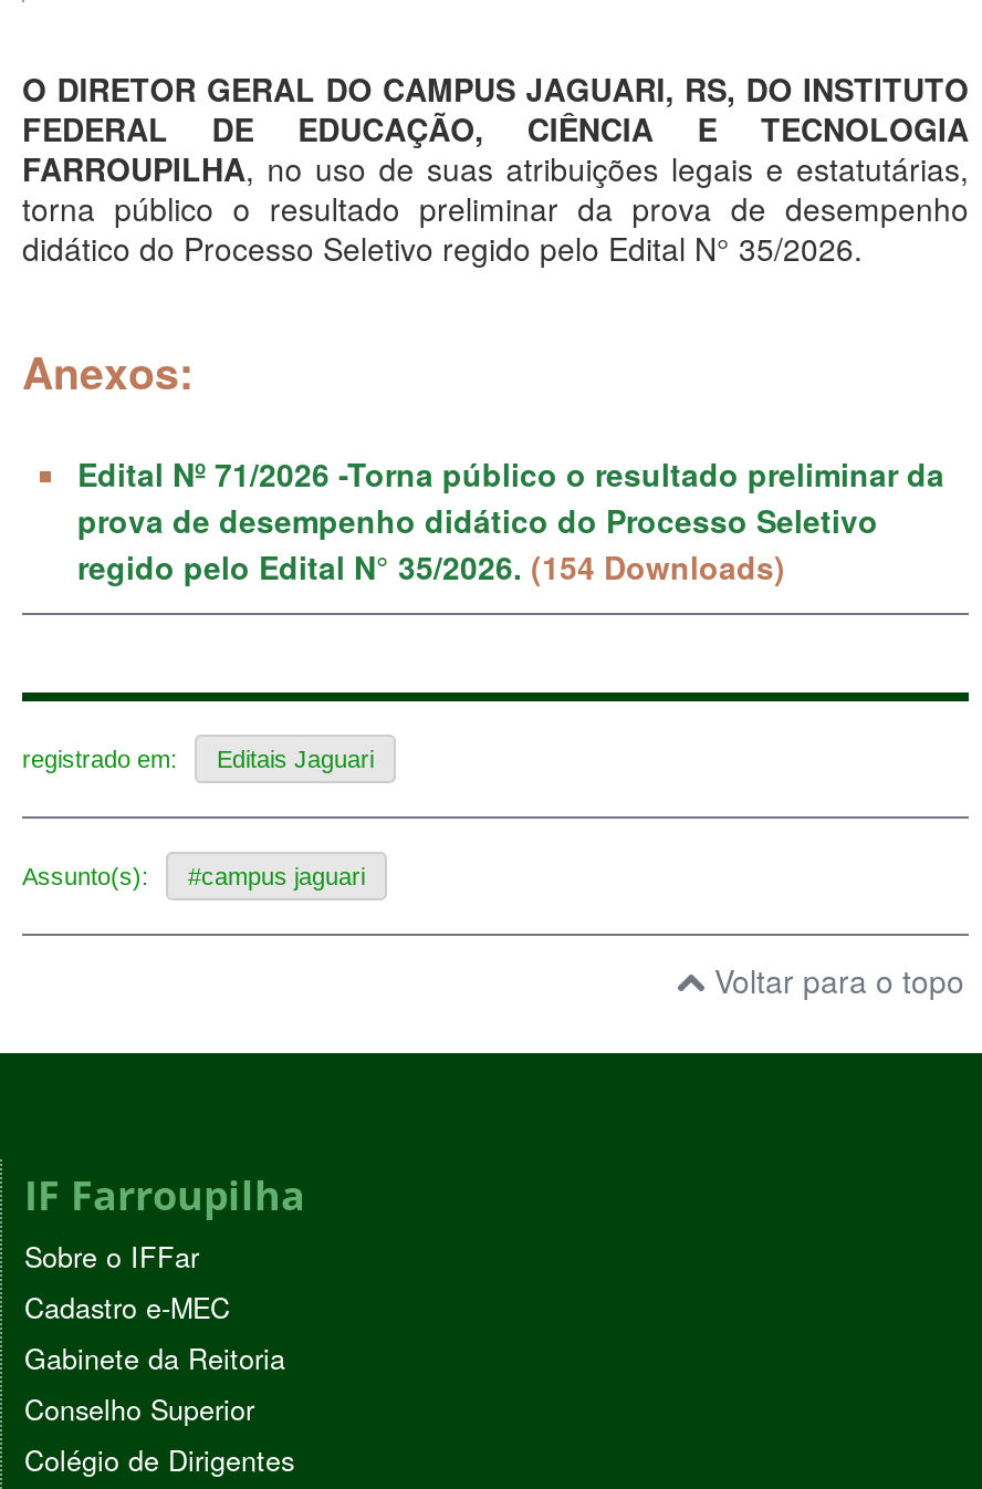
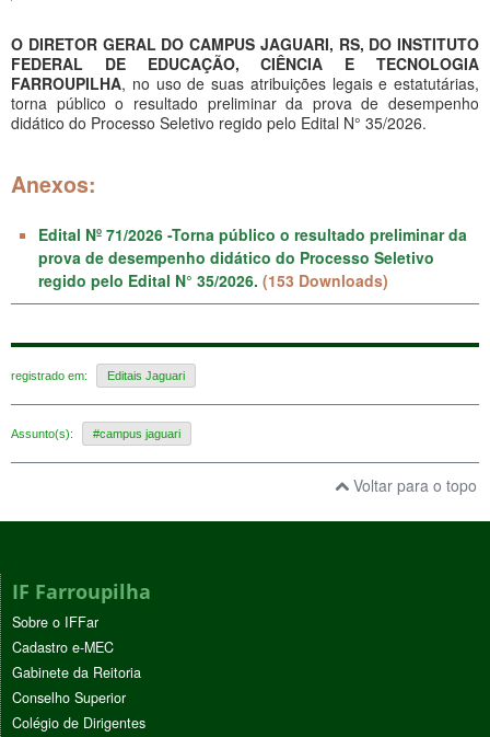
[77,543,785,588] regido pelo Edital N° 35/2026. (154 Downloads) -> [38,269,388,291] regido pelo Edital N° 35/2026. (153 Downloads)

